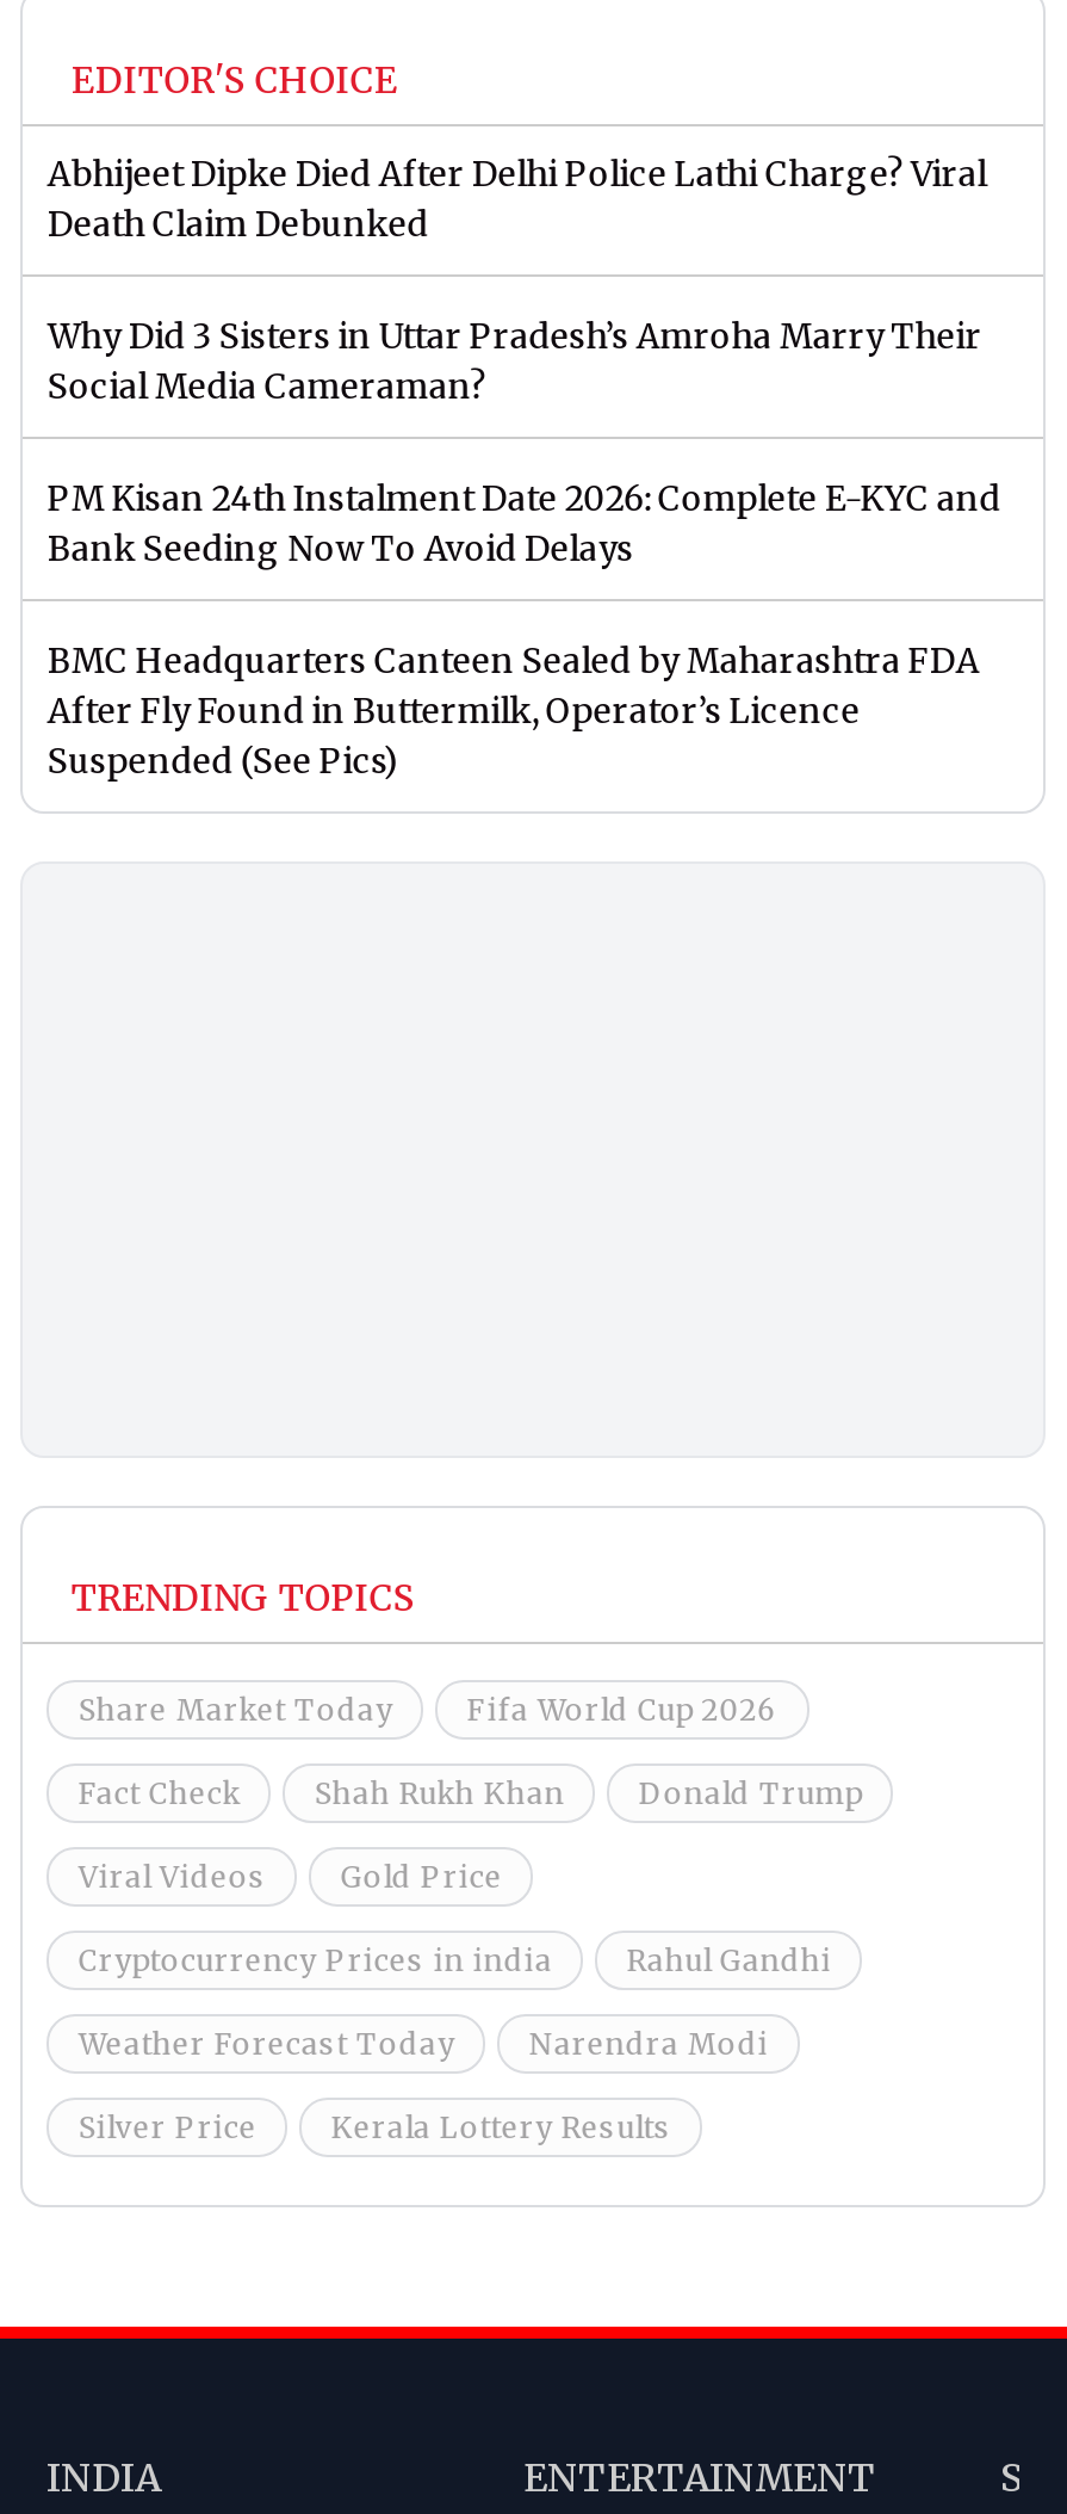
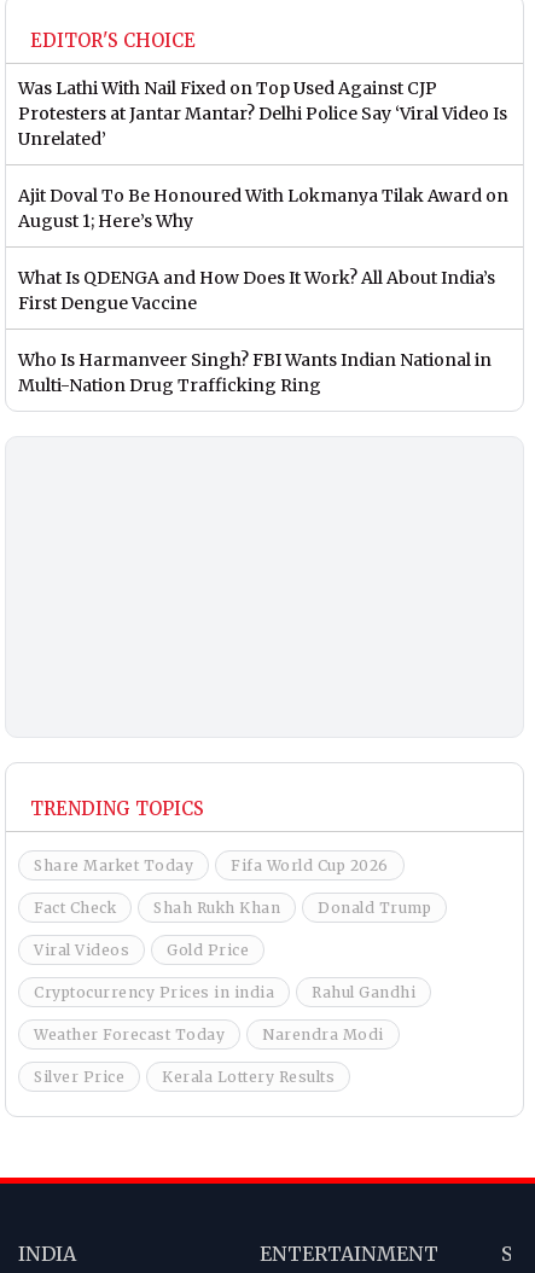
[47,154,987,247] Abhijeet Dipke Died After Delhi Police Lathi Charge? Viral | Death Claim Debunked -> [18,78,508,150] Was Lathi With Nail Fixed on Top Used Against CJP | Protesters at Jantar Mantar? Delhi Police Say ‘Viral Video Is | Unrelated’
[47,316,982,409] Why Did 3 Sisters in Uttar Pradesh’s Amroha Marry Their | Social Media Cameraman? -> [18,185,509,232] Ajit Doval To Be Honoured With Lokmanya Tilak Award on | August 1; Here’s Why
[47,478,1001,571] PM Kisan 24th Instalment Date 2026: Complete E-KYC and | Bank Seeding Now To Avoid Delays -> [18,267,496,315] What Is QDENGA and How Does It Work? All About India’s | First Dengue Vaccine
[47,640,979,784] BMC Headquarters Canteen Sealed by Maharashtra FDA | After Fly Found in Buttermilk, Operator’s Licence | Suspended (See Pics) -> [18,350,492,397] Who Is Harmanveer Singh? FBI Wants Indian National in | Multi-Nation Drug Trafficking Ring

